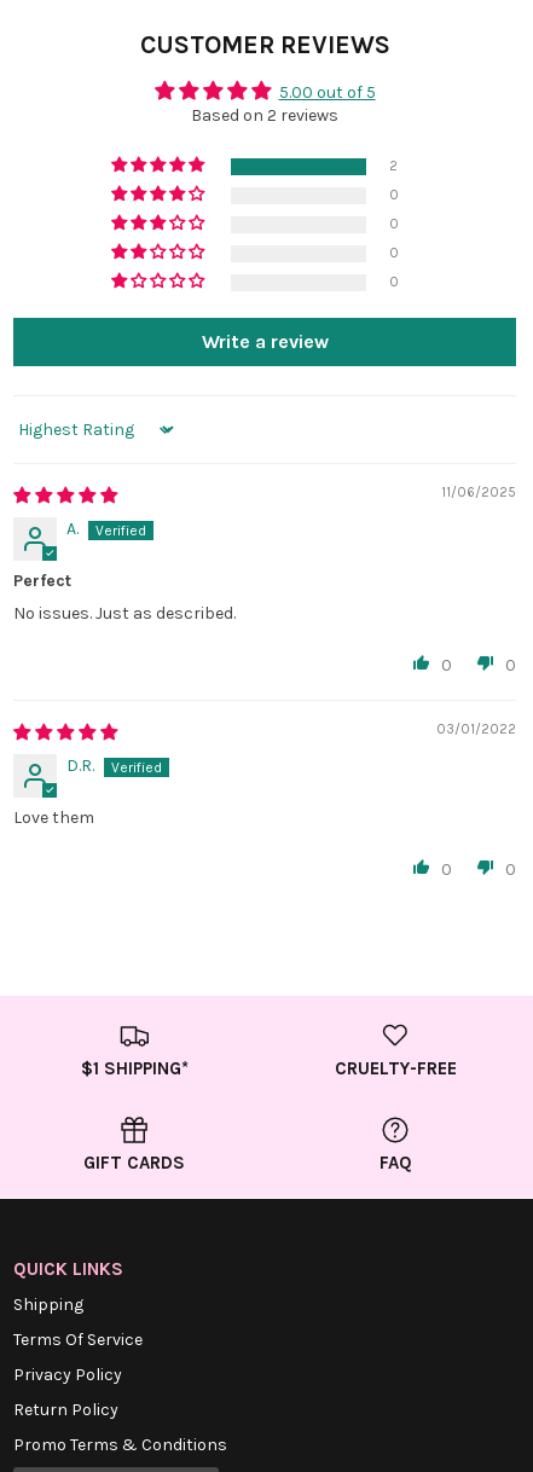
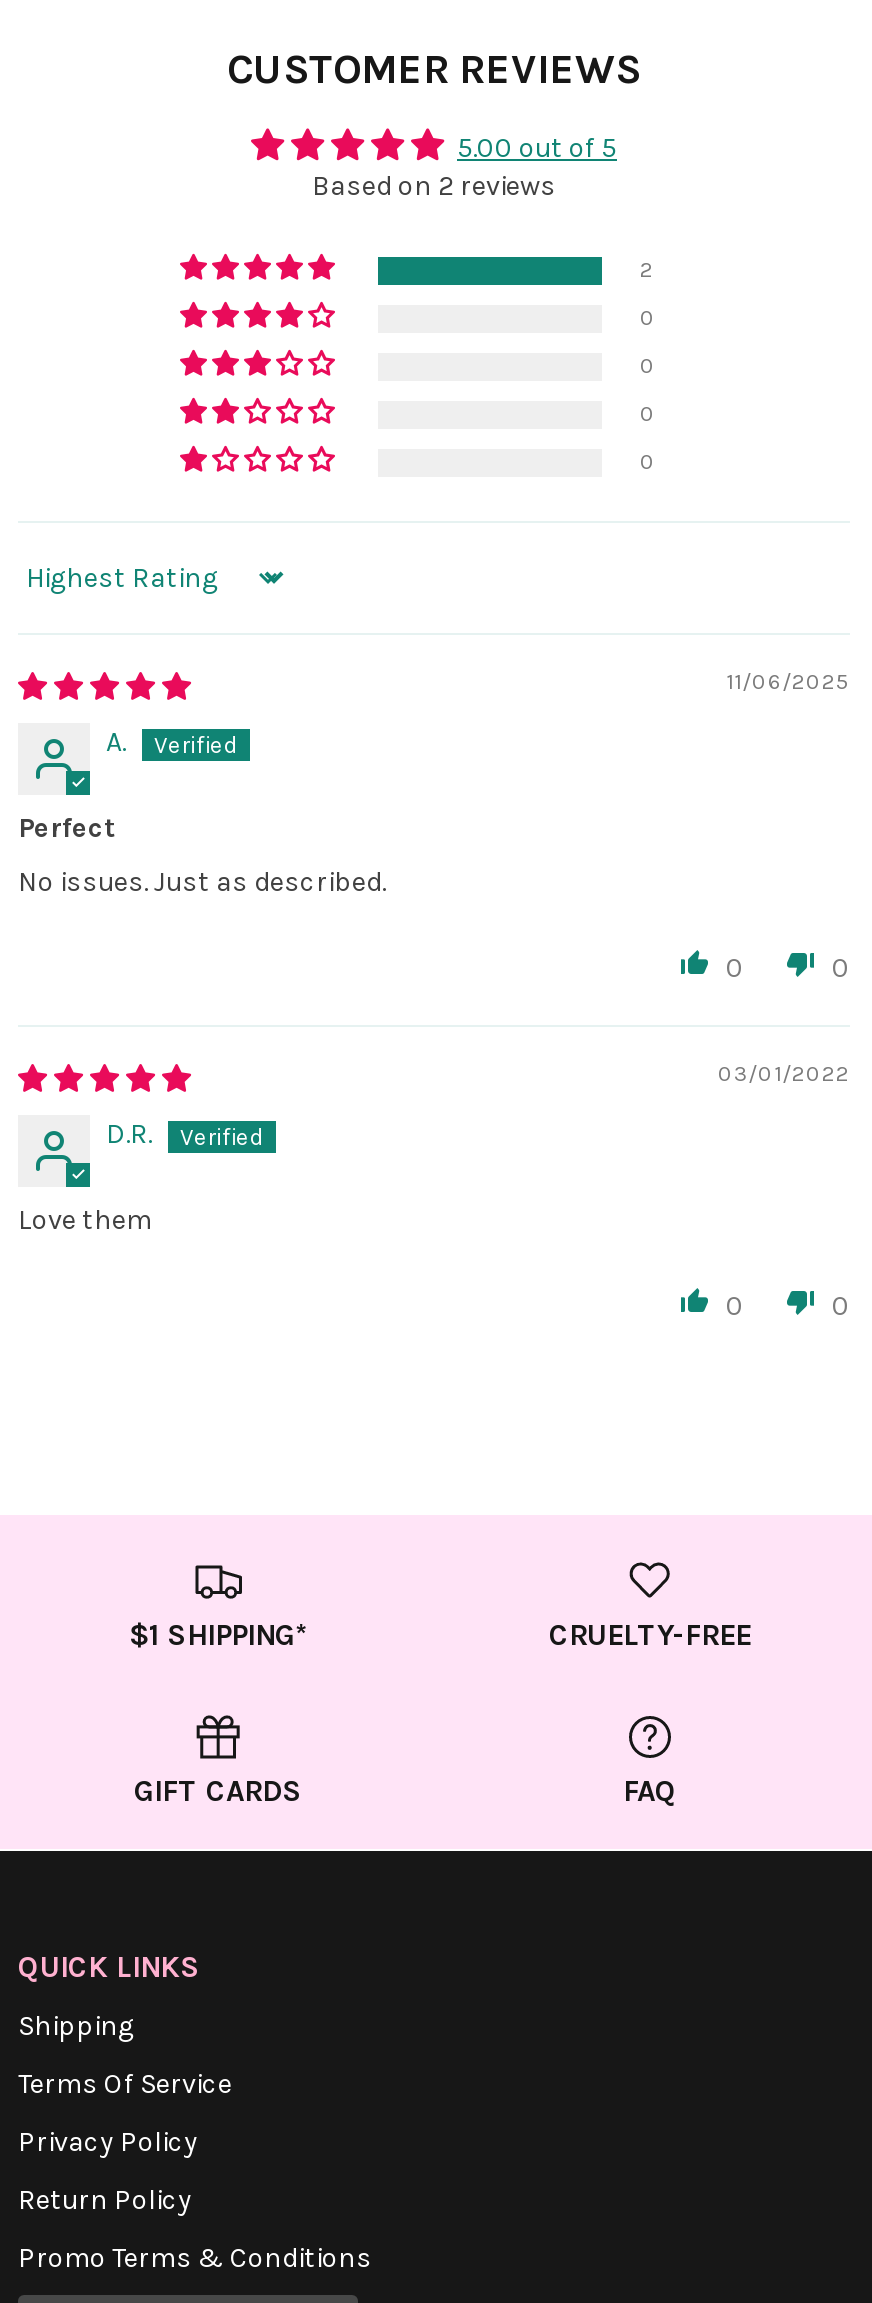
[201,331,328,353] Write a review -> none

